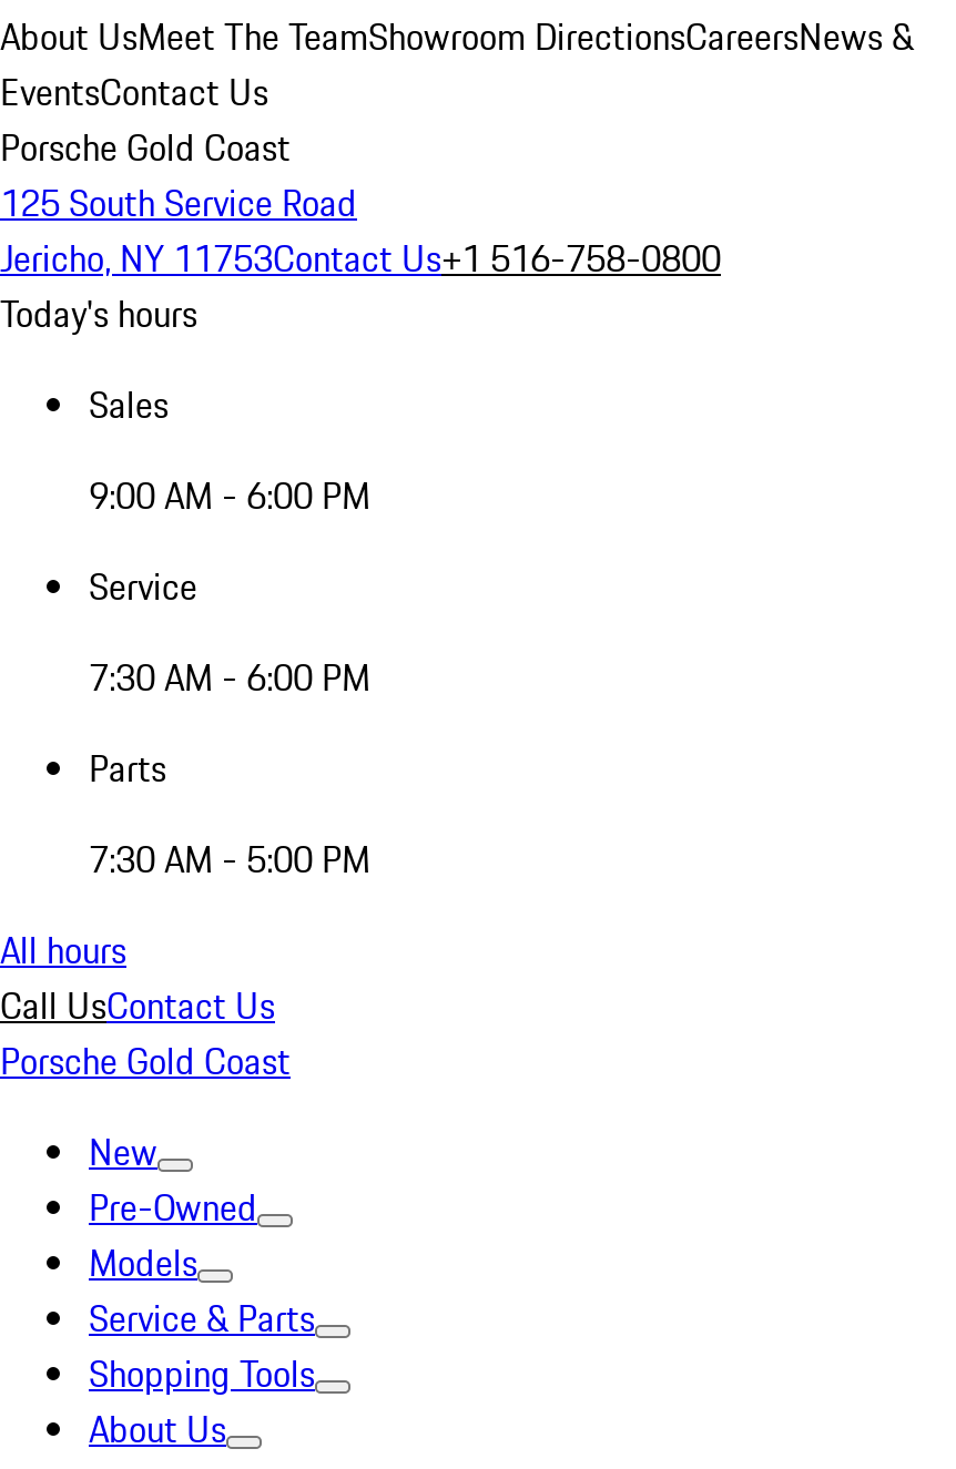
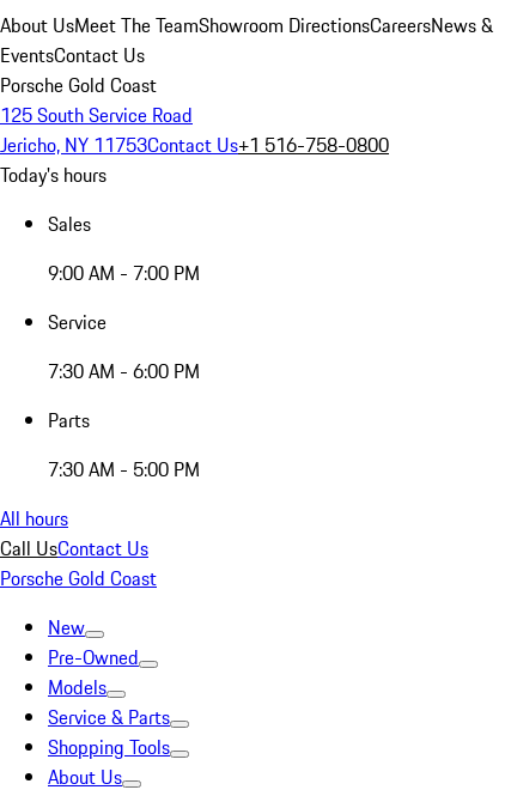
[89,469,370,522] 9:00 AM - 6:00 PM -> [48,259,200,287] 9:00 AM - 7:00 PM

